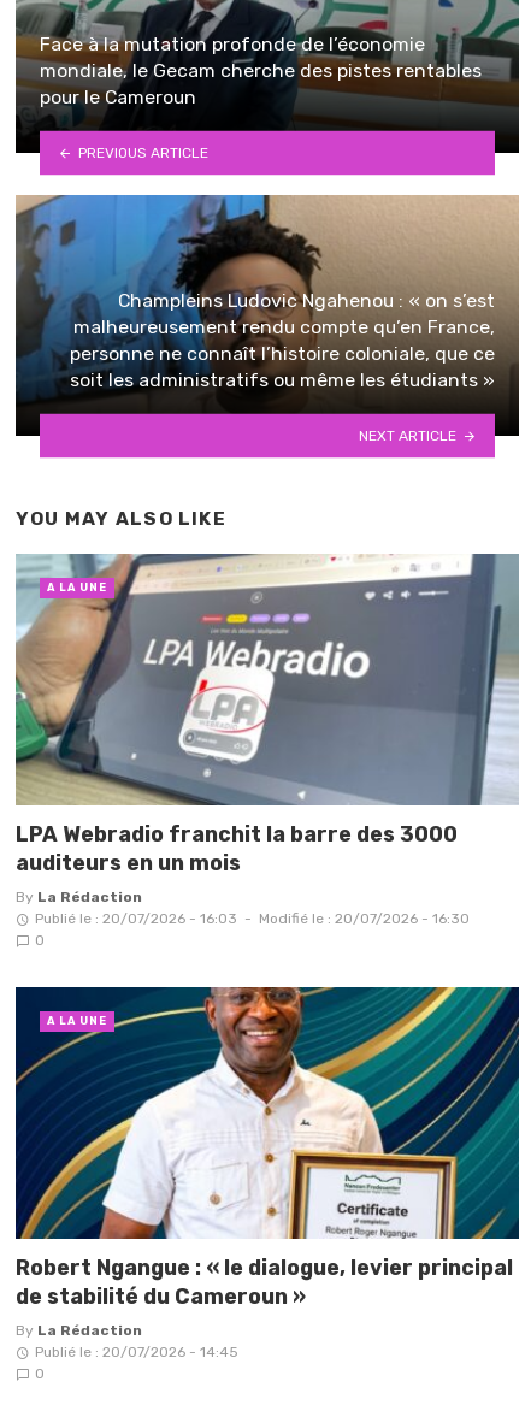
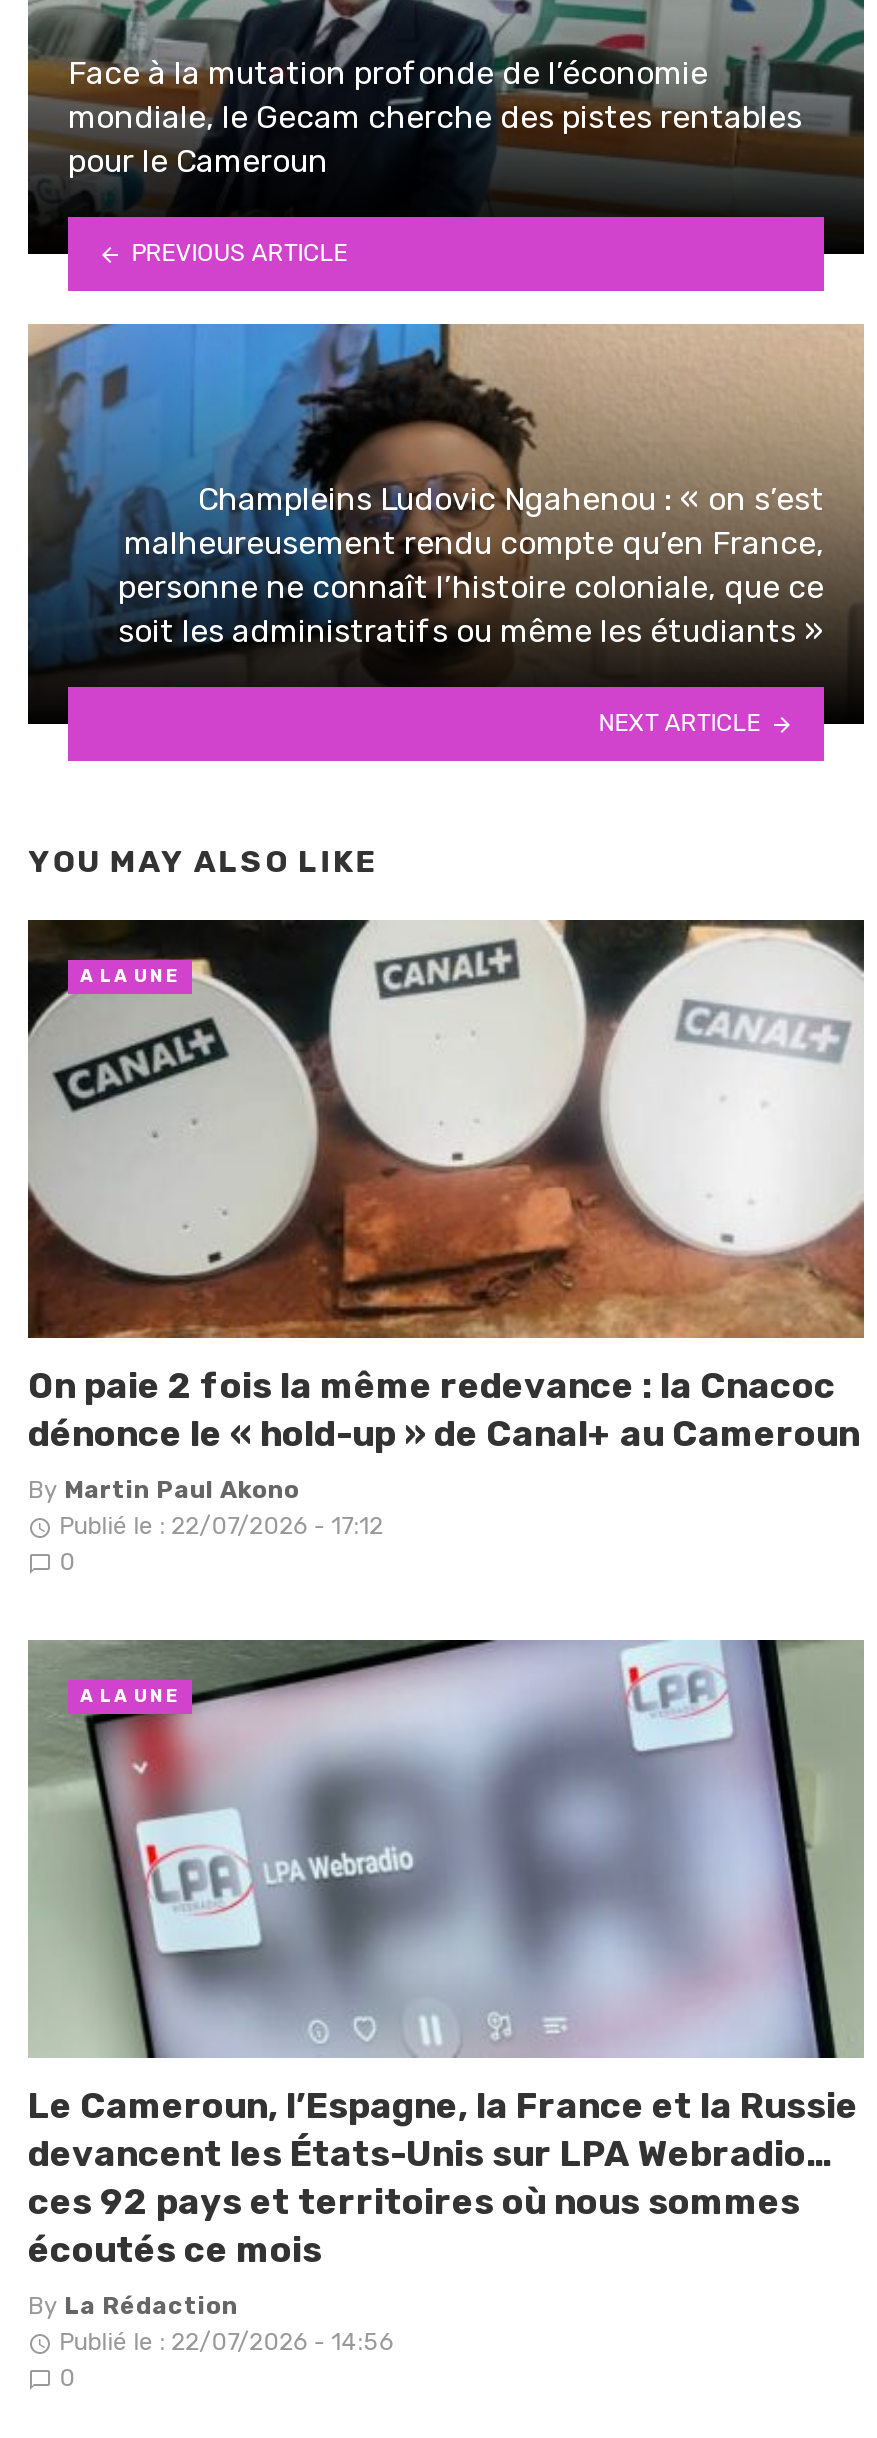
[14,553,519,875] [image] | LPA Webradio franchit la barre des 3000 | auditeurs en un mois -> [26,918,866,1454] [image] | On paie 2 fois la même redevance : la Cnacoc | dénonce le « hold-up » de Canal+ au Cameroun
[16,889,469,927] By La Rédaction | Publié le : 20/07/2026 - 16:03 - Modifié le : 20/07/2026 - 16:30 -> [28,1476,383,1540] By Martin Paul Akono | Publié le : 22/07/2026 - 17:12
[14,986,520,1188] [image] -> [28,1638,864,2060] [image]
[16,1255,513,1309] Robert Ngangue : « le dialogue, levier principal | de stabilité du Cameroun » -> [28,2084,858,2270] Le Cameroun, l’Espagne, la France et la Russie | devancent les États-Unis sur LPA Webradio… | ces 92 pays et territoires où nous sommes | écoutés ce mois
[34,1344,238,1361] Publié le : 20/07/2026 - 14:45 -> [59,2328,393,2356] Publié le : 22/07/2026 - 14:56

